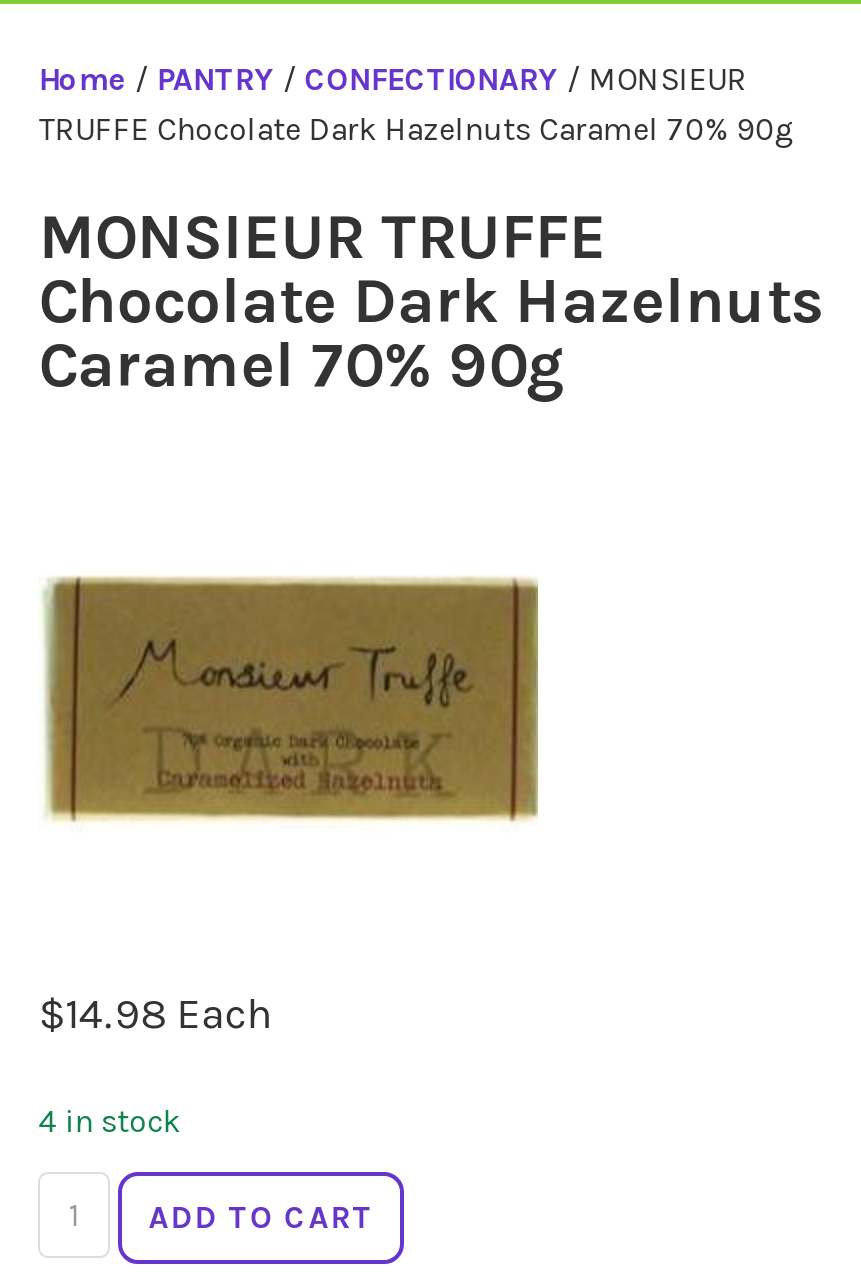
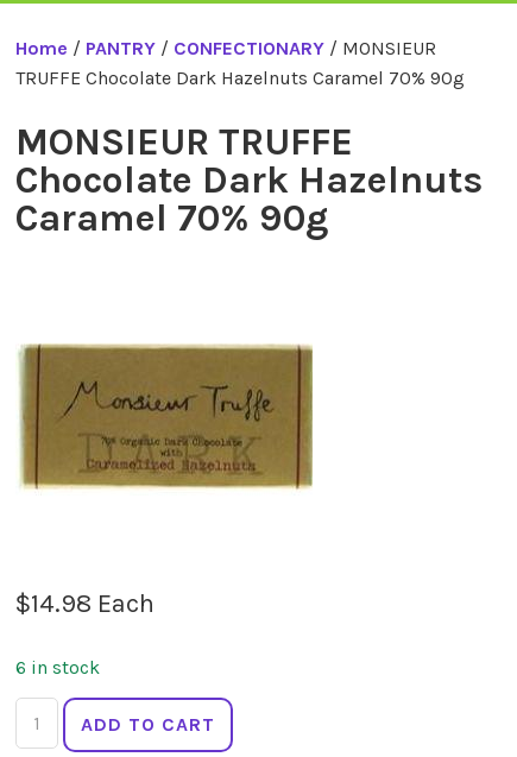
[39,1102,181,1140] 4 in stock -> [16,656,100,679] 6 in stock

